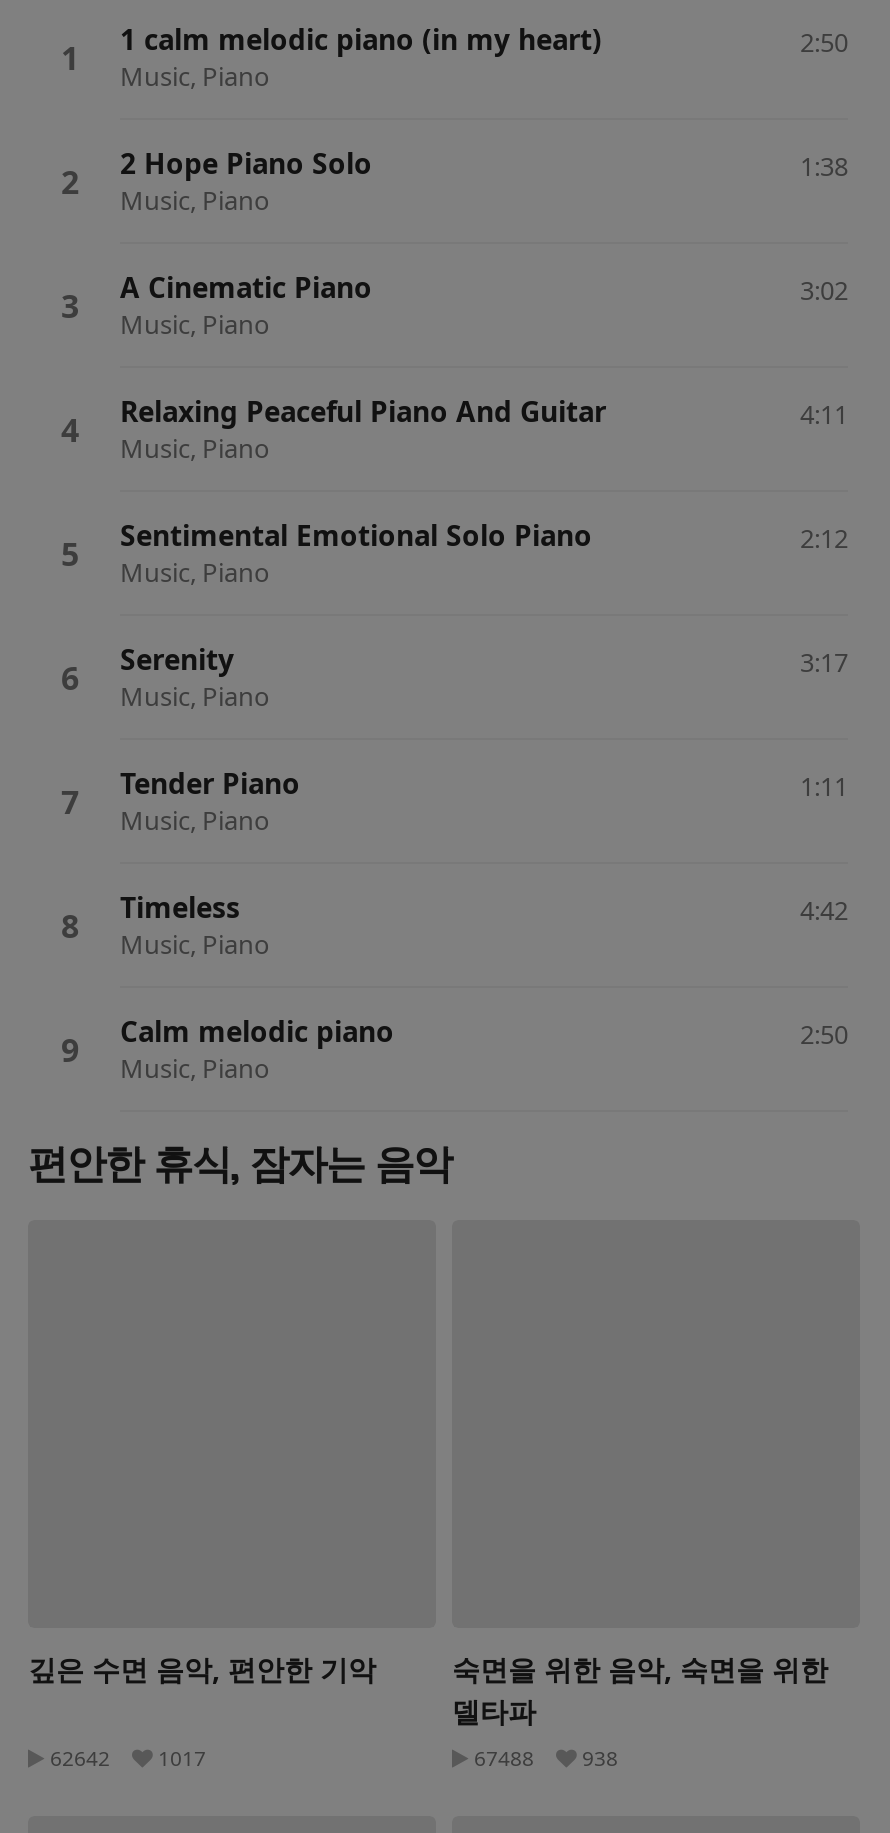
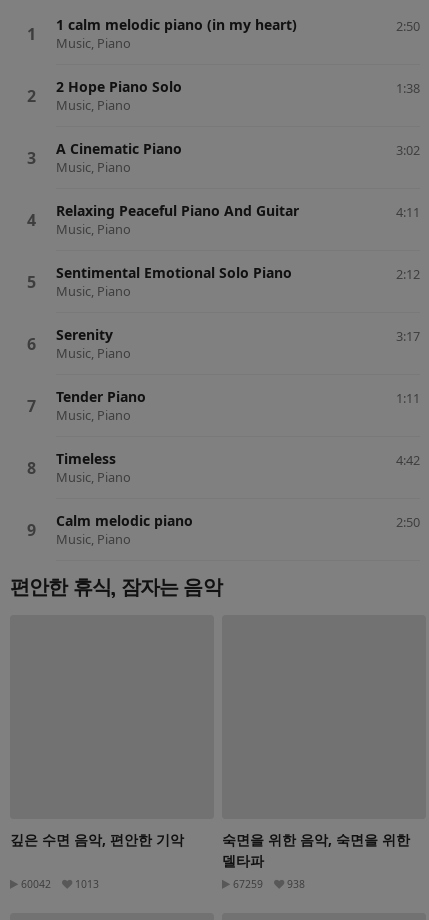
[44,1744,116,1772] 62642 -> [18,877,54,891] 60042
[152,1744,206,1772] 1017 -> [72,877,99,891] 1013
[468,1744,618,1772] 67488 938 -> [230,877,305,891] 67259 938

